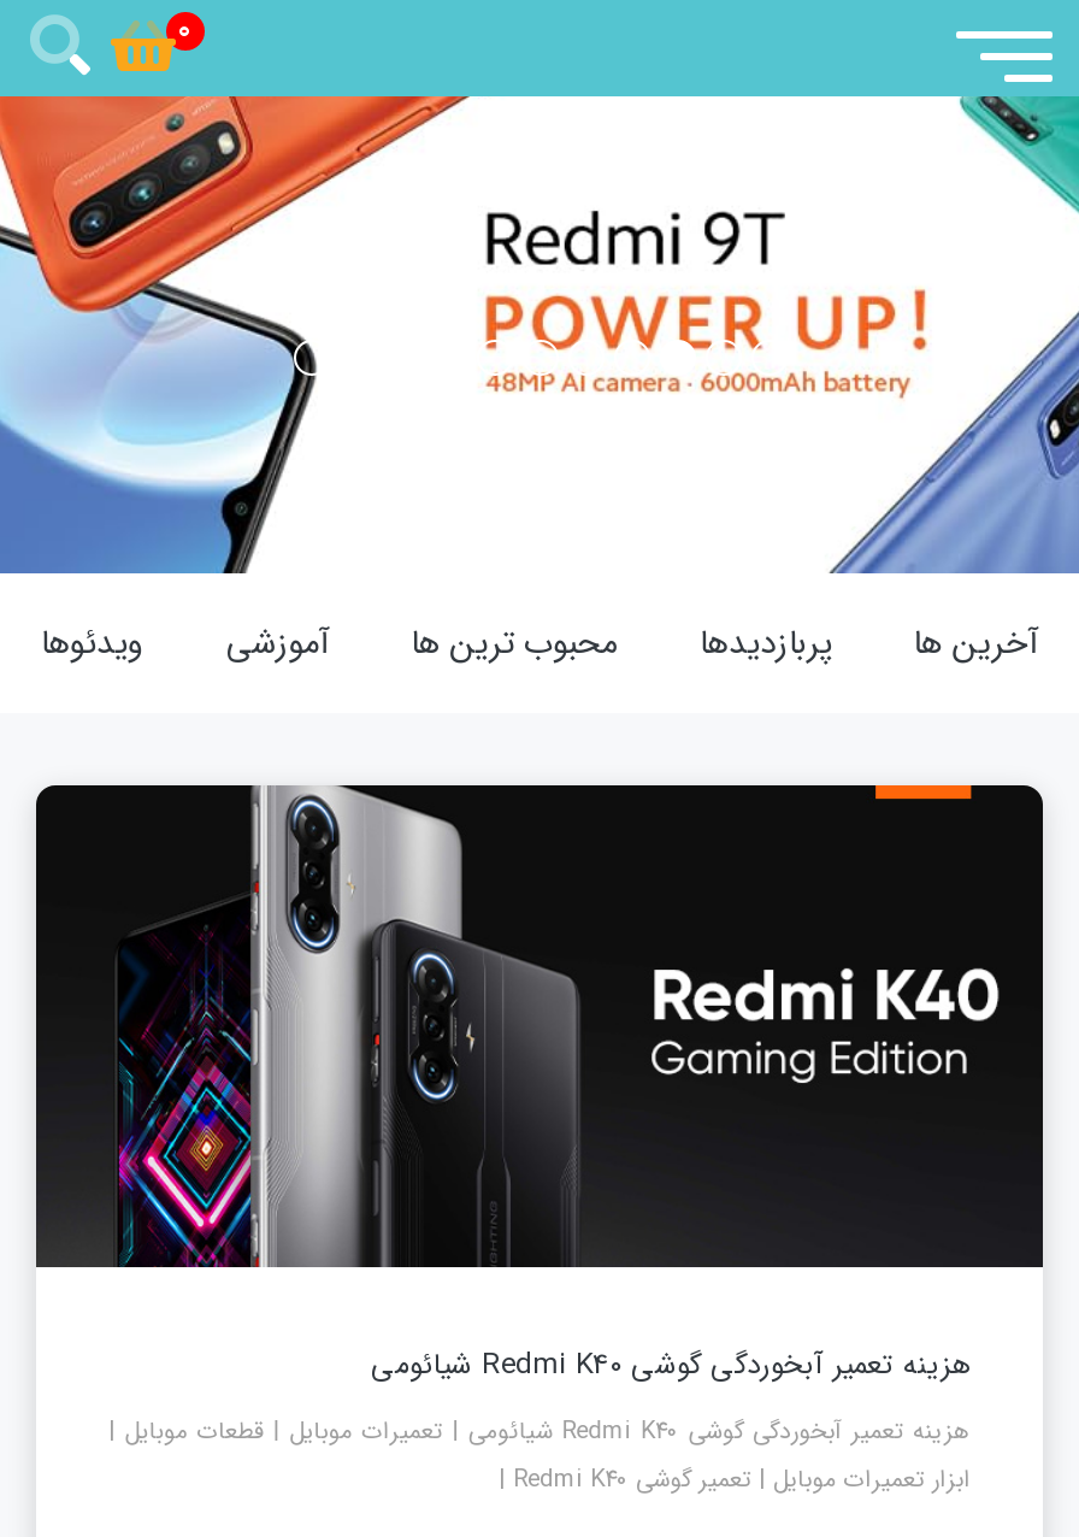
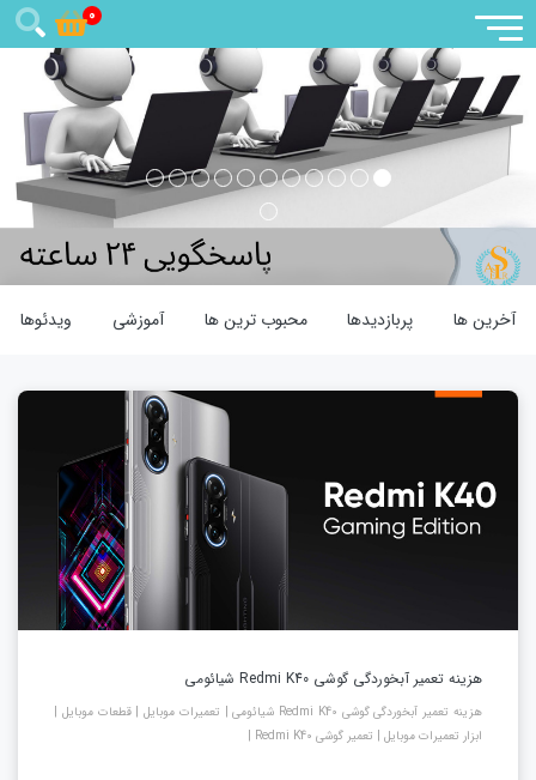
[7,94,1072,576] [image] -> [4,47,532,285] [image]

